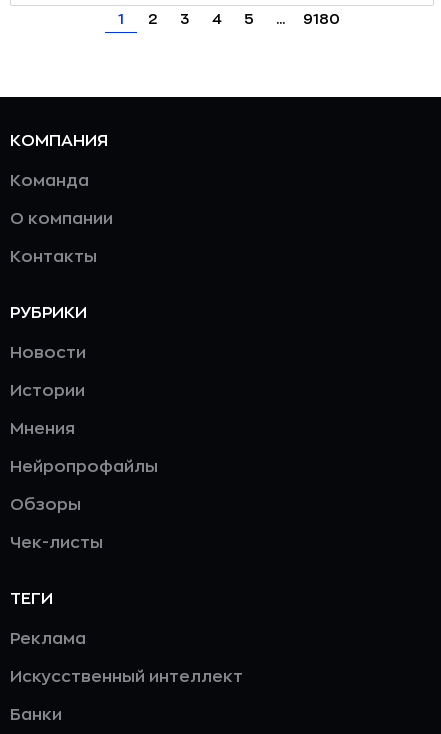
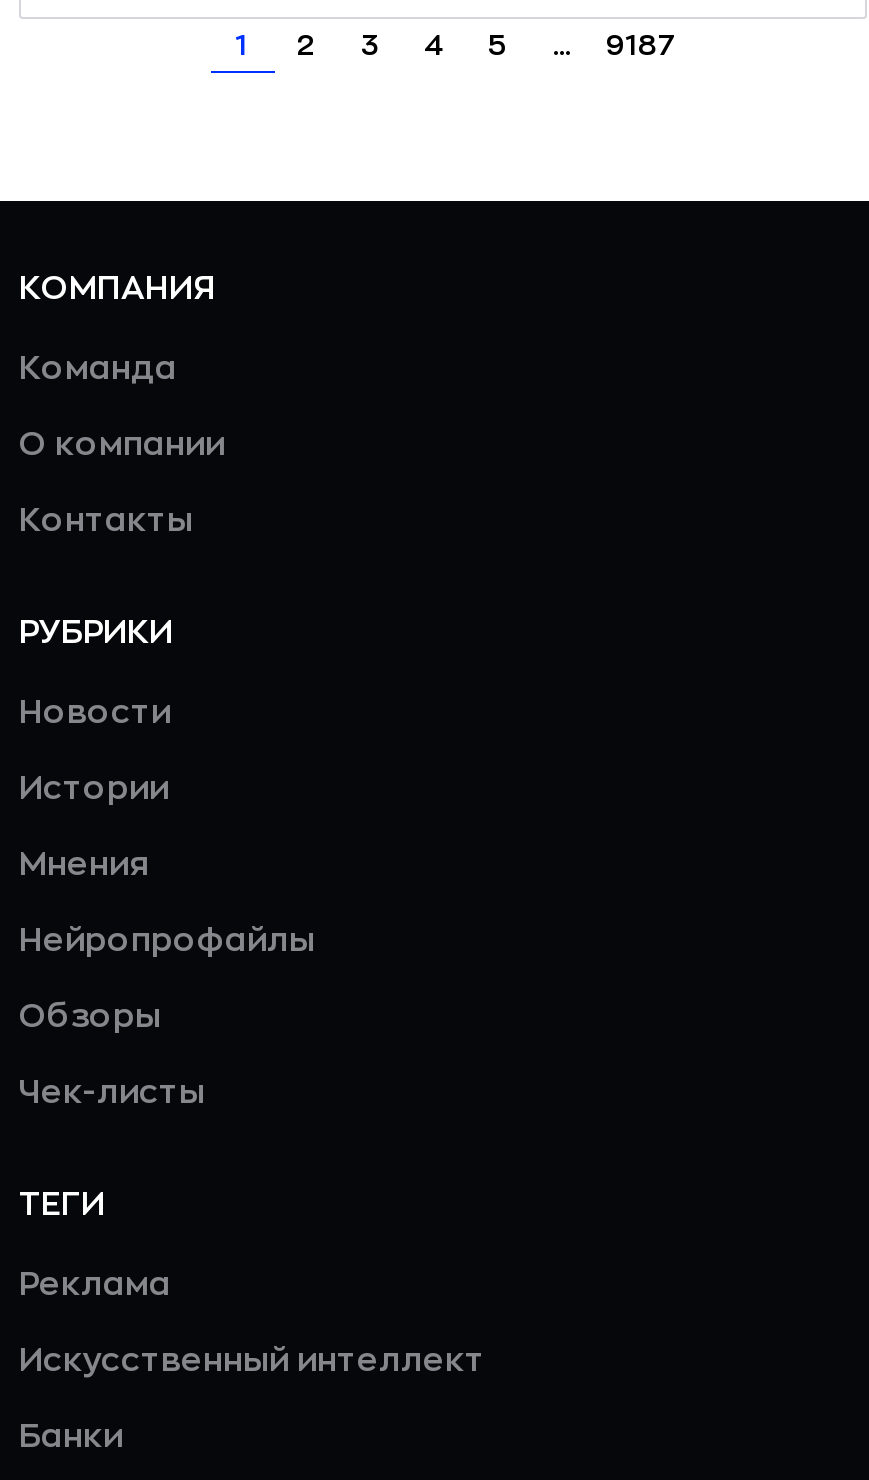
[302,12,339,26] 9180 -> [606,31,676,59] 9187

